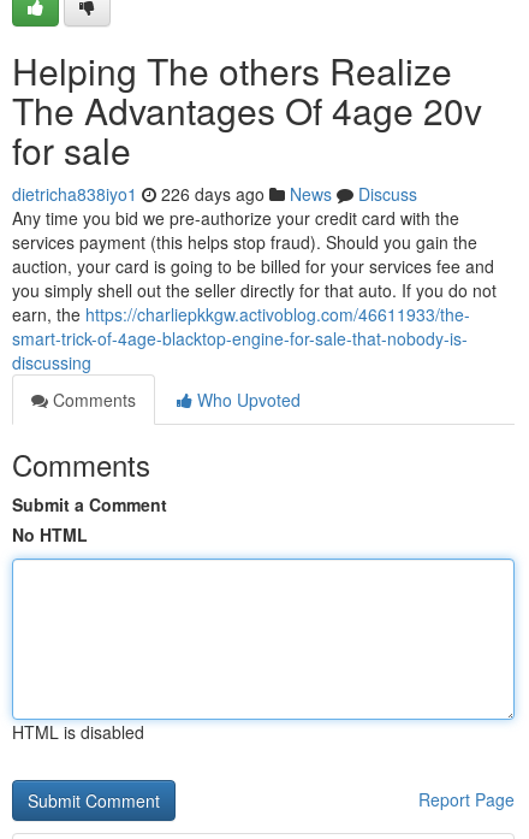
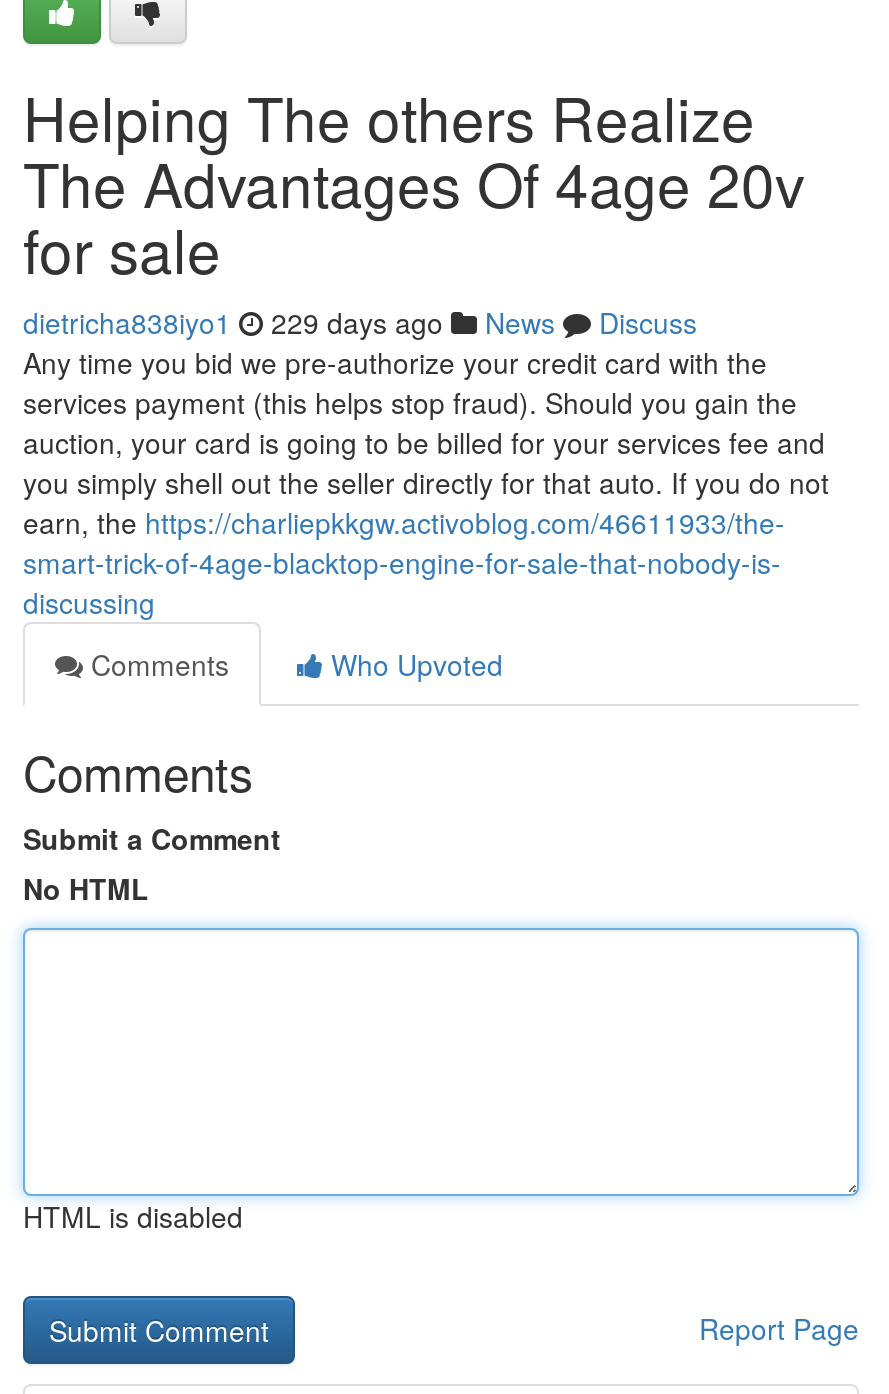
[12,182,417,206] dietricha838iyo1 226 days ago News Discuss -> [23,302,697,342] dietricha838iyo1 229 days ago News Discuss

